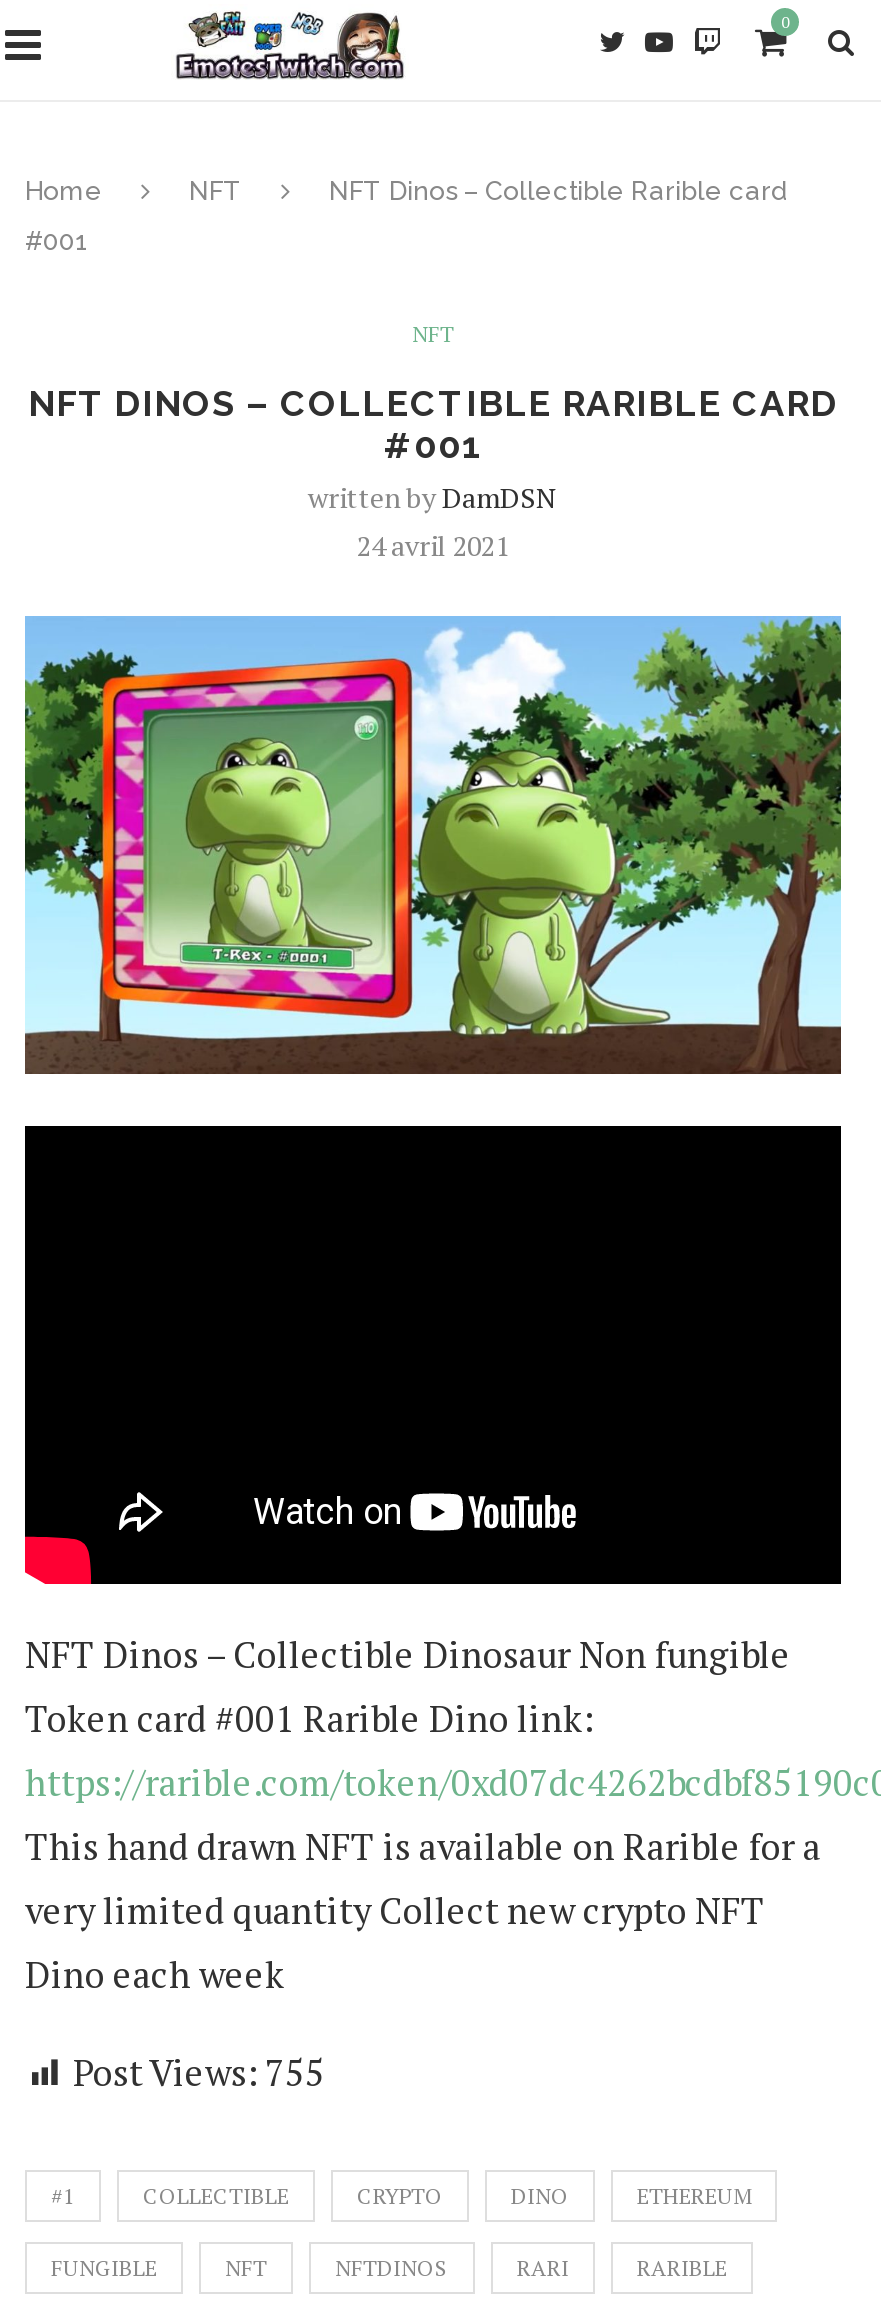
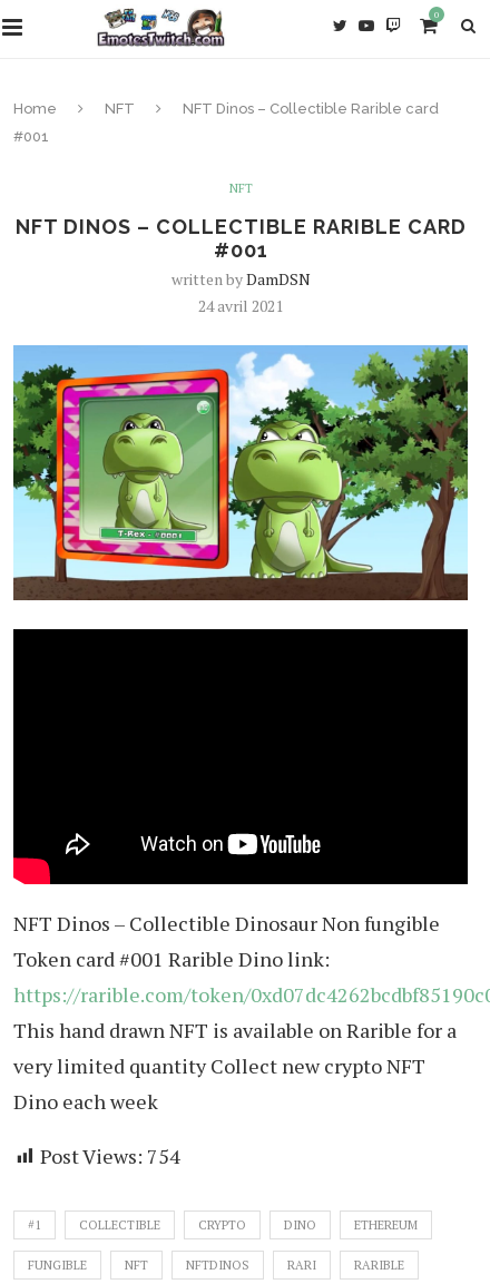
[73,2047,325,2095] Post Views: 755 -> [40,1142,180,1169] Post Views: 754

